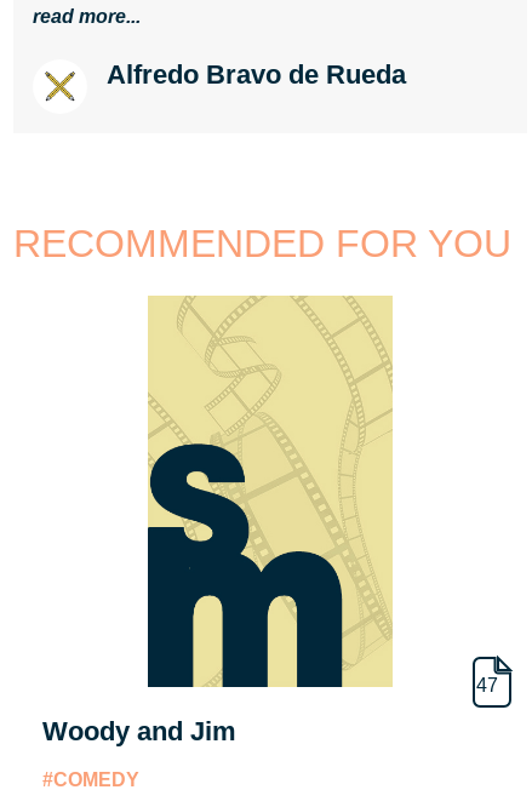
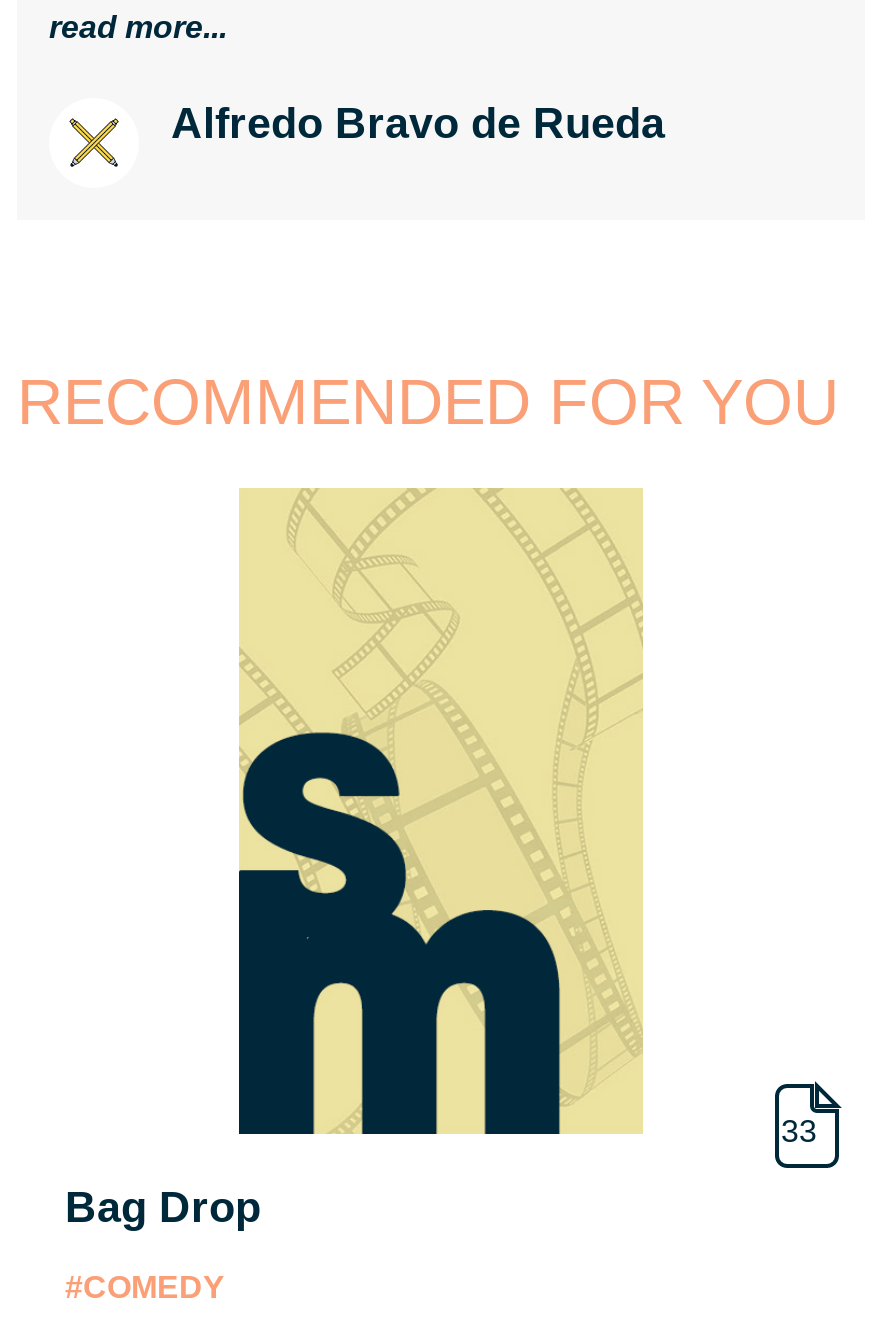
[476,675,498,695] 47 -> [781,1114,817,1148] 33
[42,716,236,746] Woody and Jim -> [65,1182,261,1232] Bag Drop

